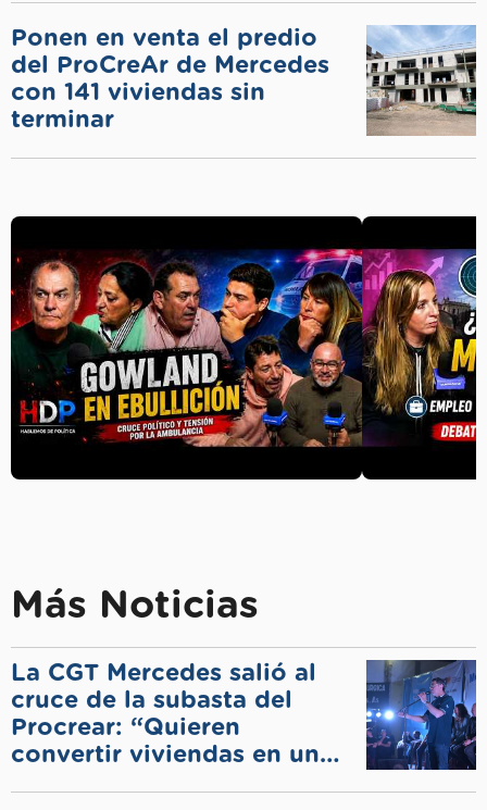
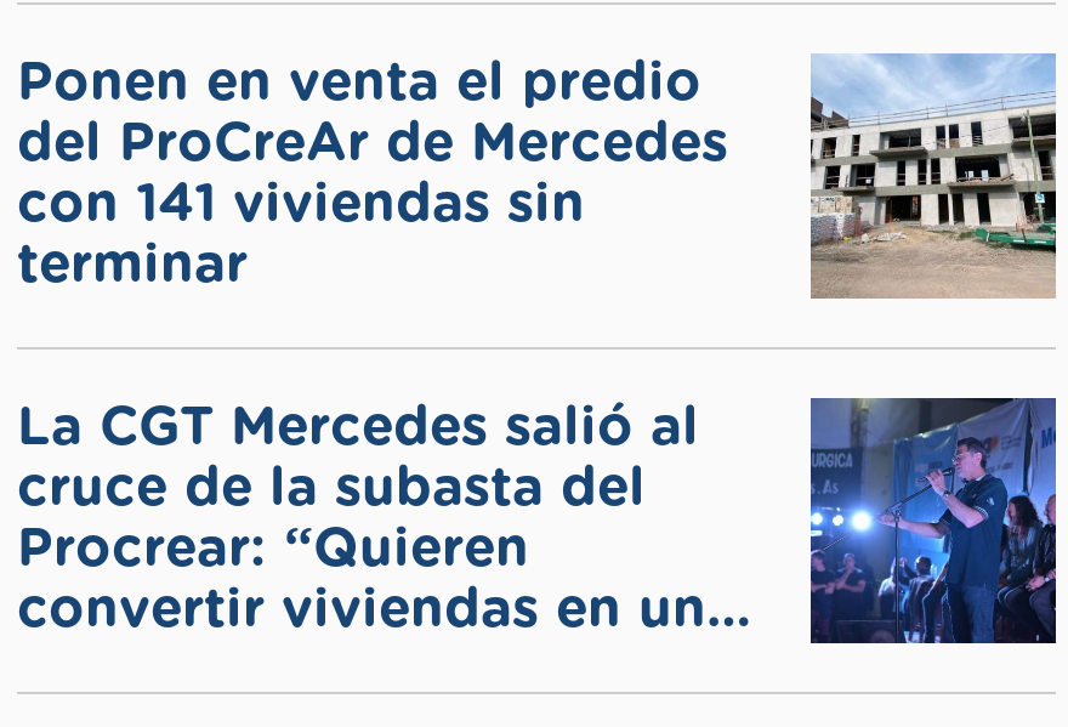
[10,215,477,481] [image] -> none
[11,587,259,625] Más Noticias -> none

